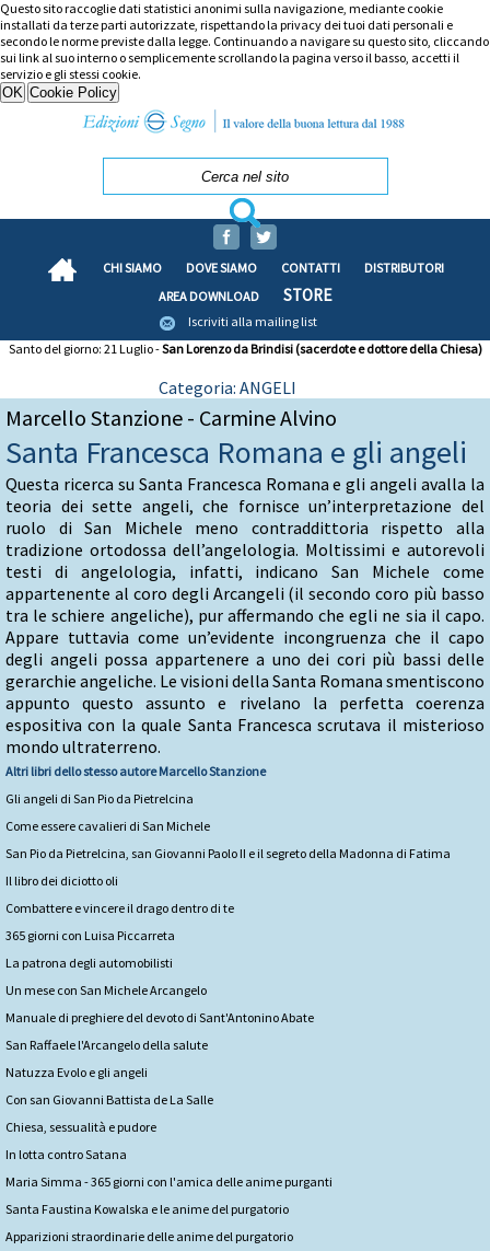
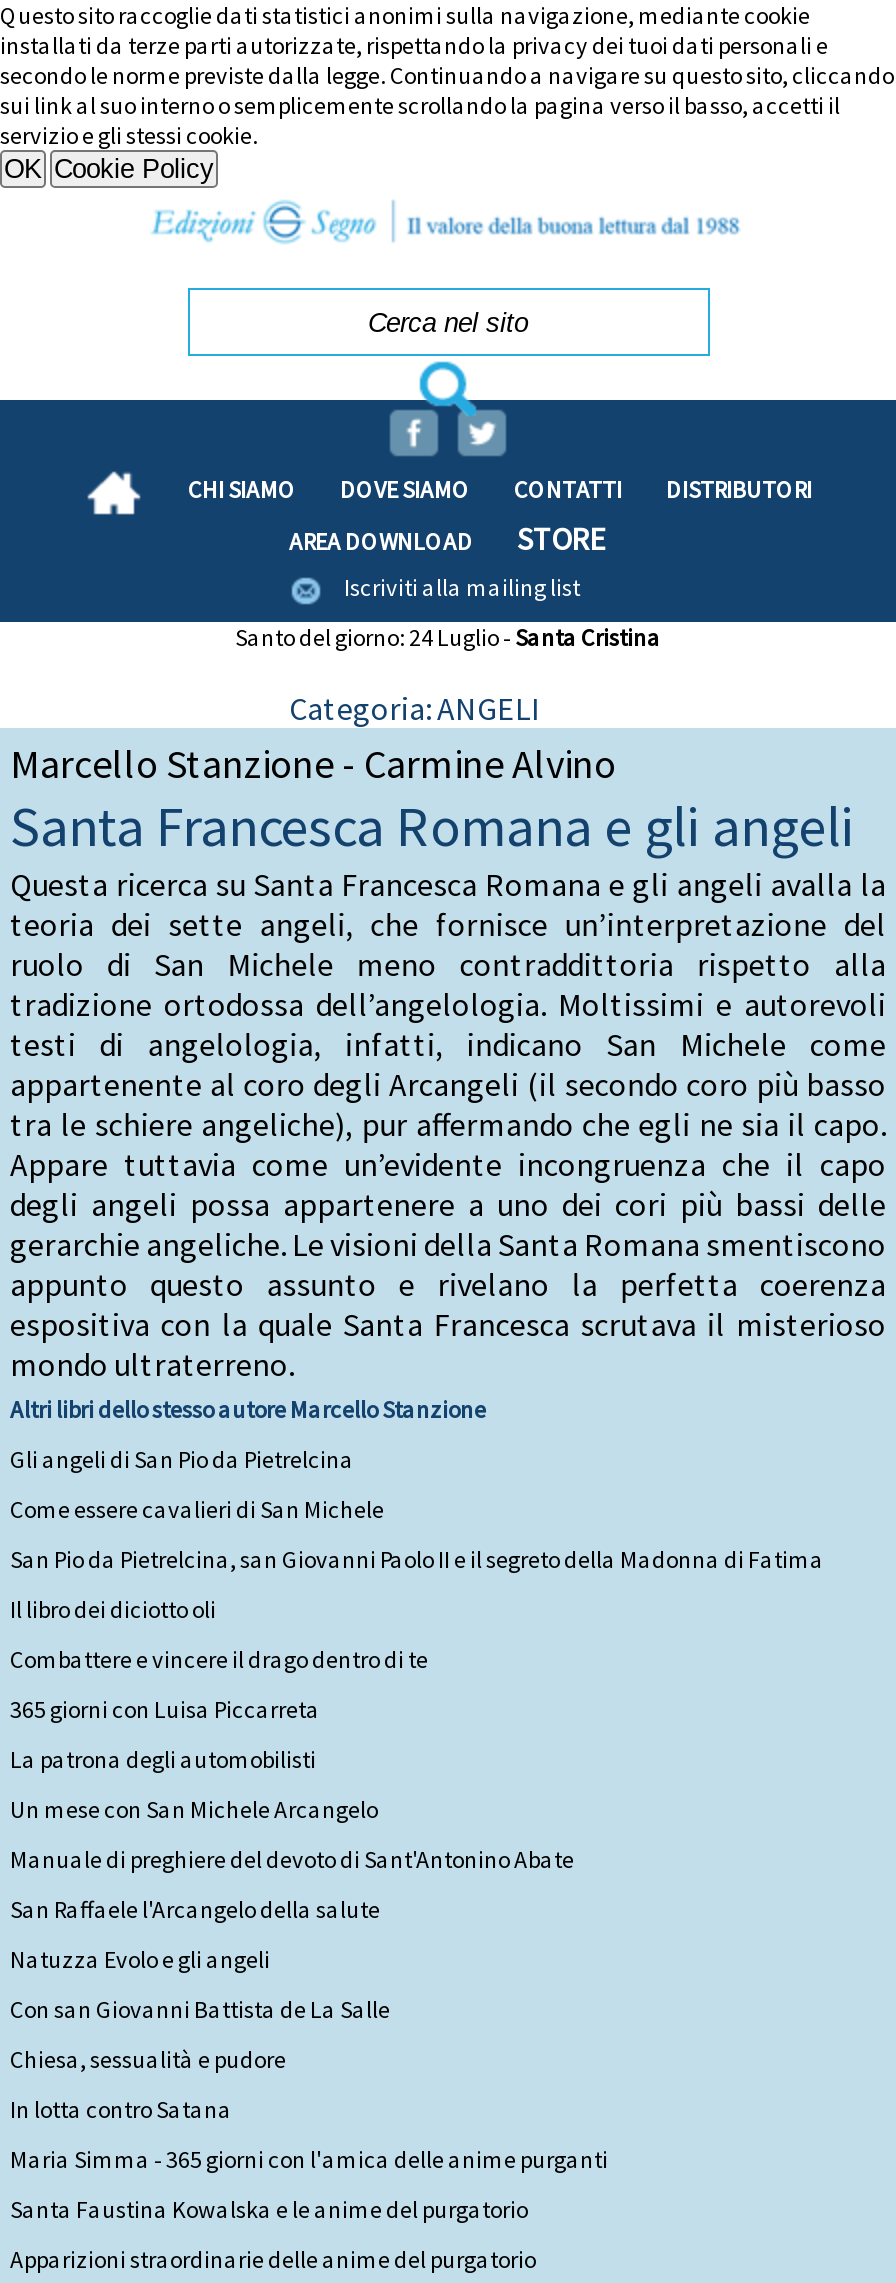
[8,340,482,357] Santo del giorno: 21 Luglio -San Lorenzo da Brindisi (sacerdote e dottore della Chiesa) -> [235,622,661,652] Santo del giorno: 24 Luglio -Santa Cristina

